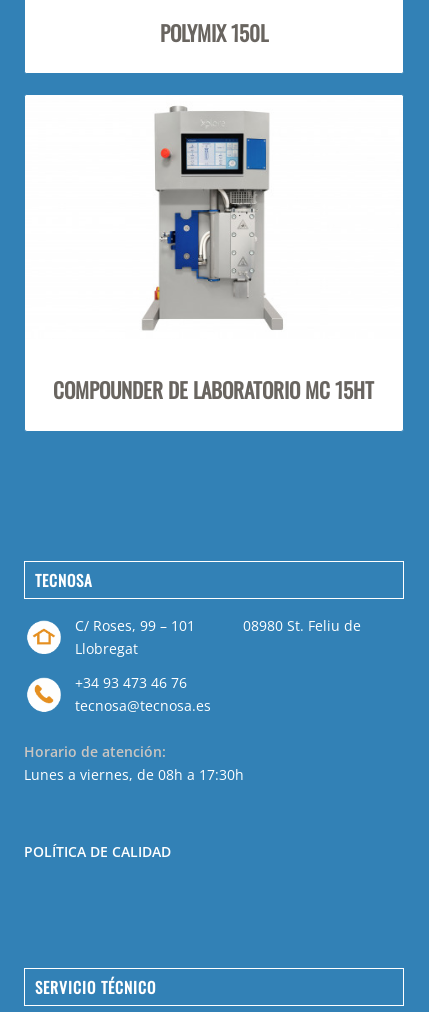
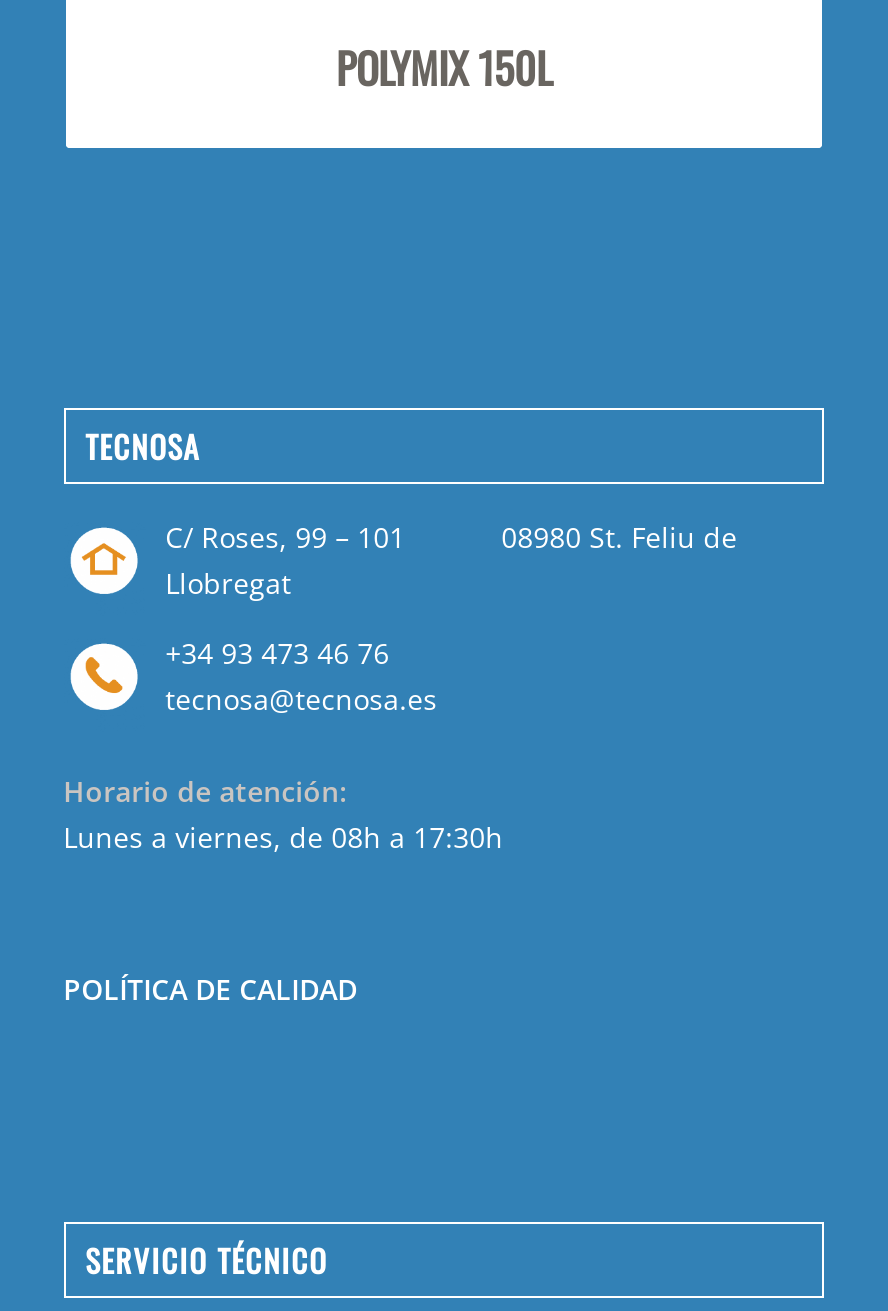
[141,105,284,331] [image] -> none
[53,374,374,405] COMPOUNDER DE LABORATORIO MC 15HT -> none

